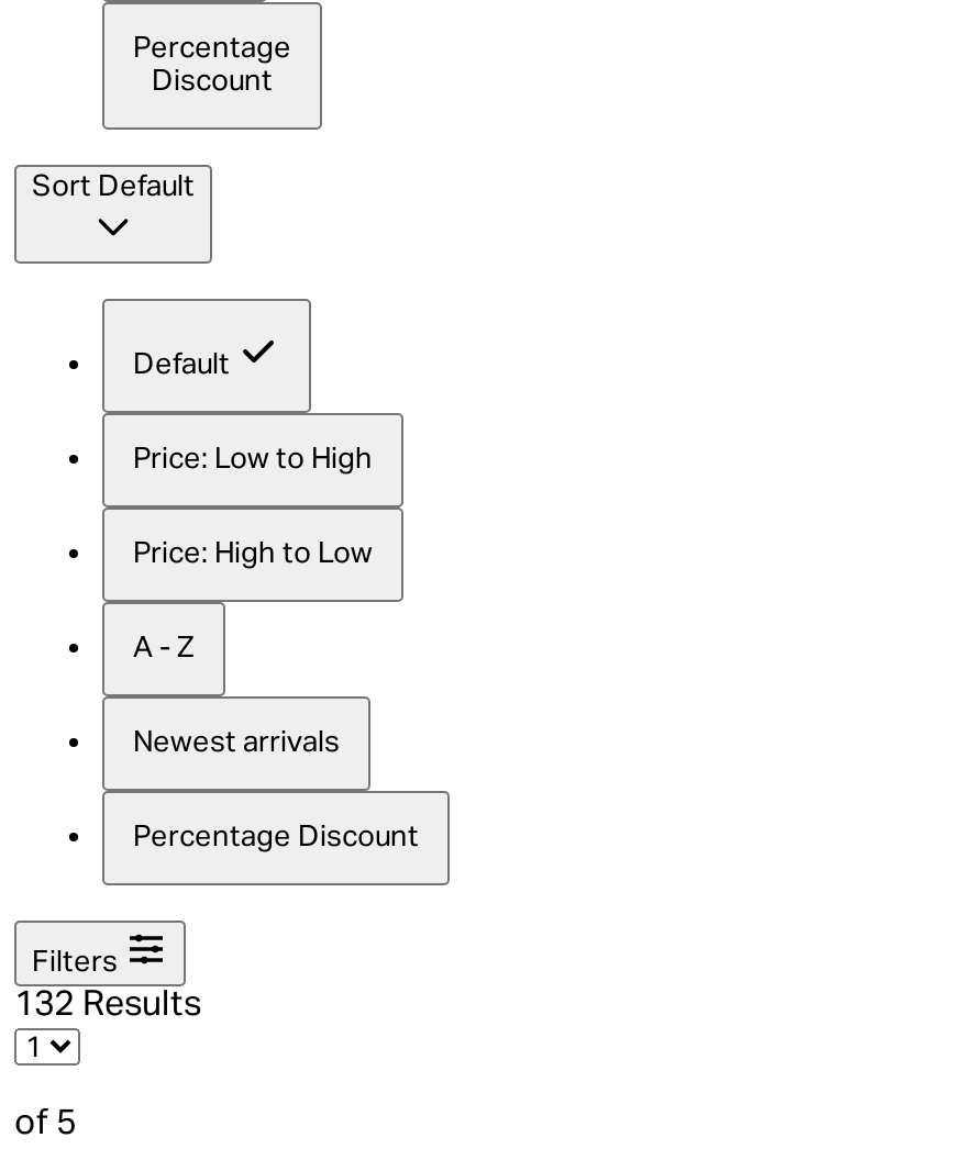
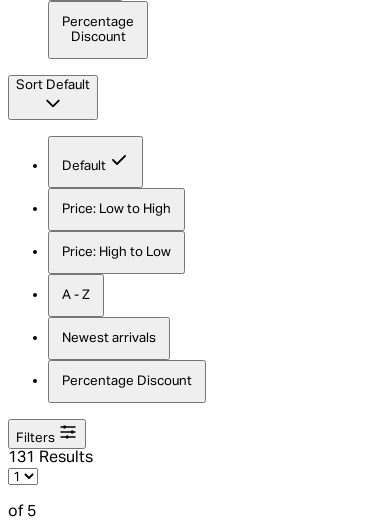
[14,988,201,1023] 132 Results -> [8,450,93,466] 131 Results

